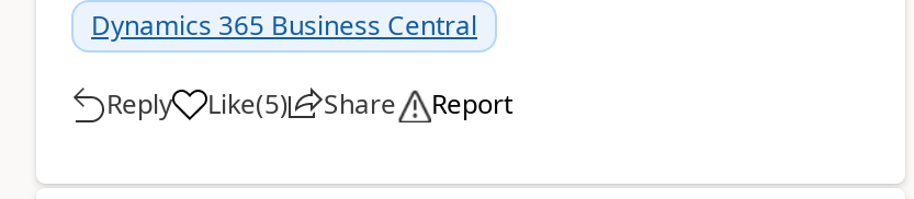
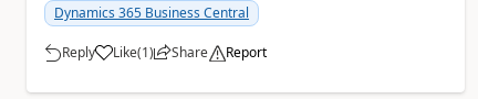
[256,85,289,122] (5) -> [137,43,154,62] (1)

